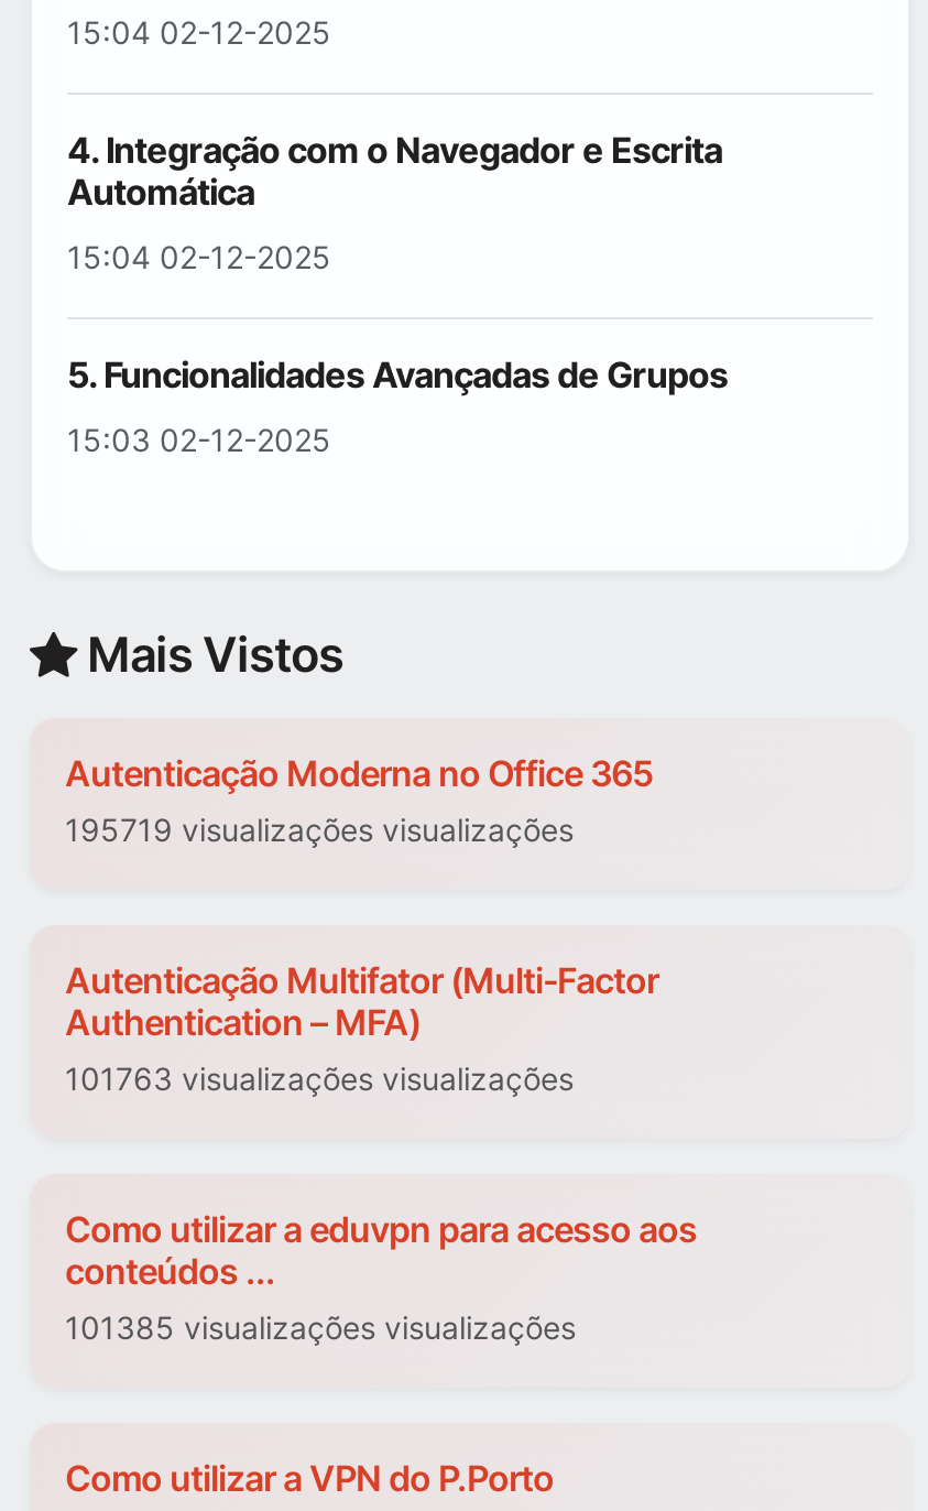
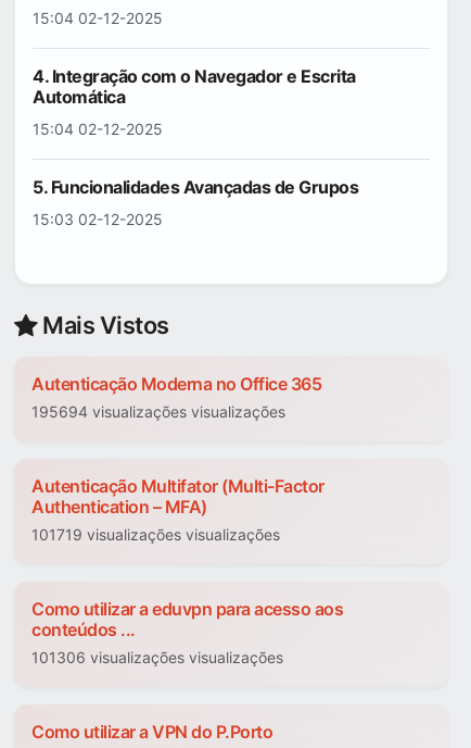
[65,812,574,849] 195719 visualizações visualizações -> [31,403,285,421] 195694 visualizações visualizações
[65,1061,574,1098] 101763 visualizações visualizações -> [31,526,280,544] 101719 visualizações visualizações
[65,1309,576,1347] 101385 visualizações visualizações -> [31,649,283,667] 101306 visualizações visualizações

